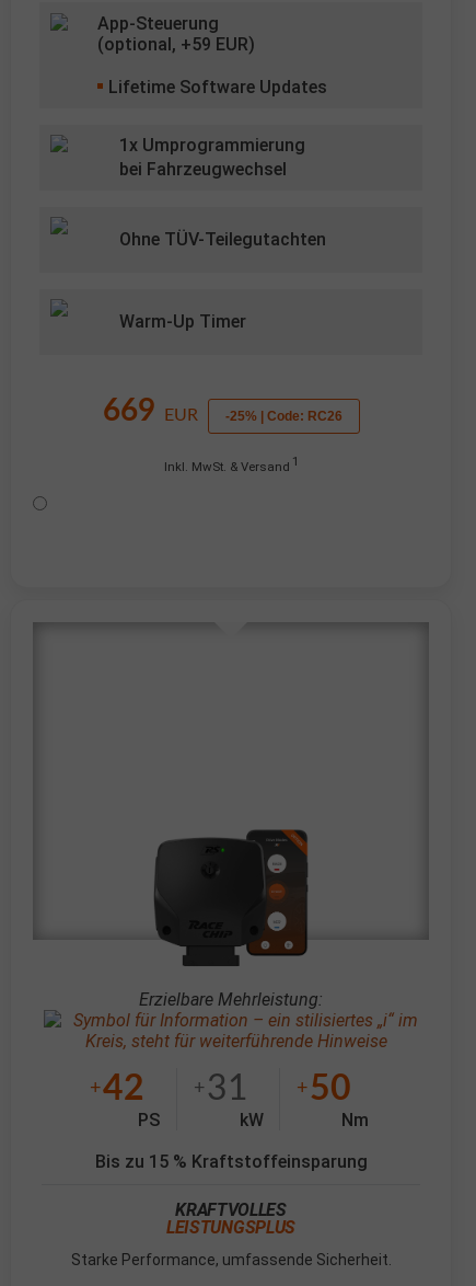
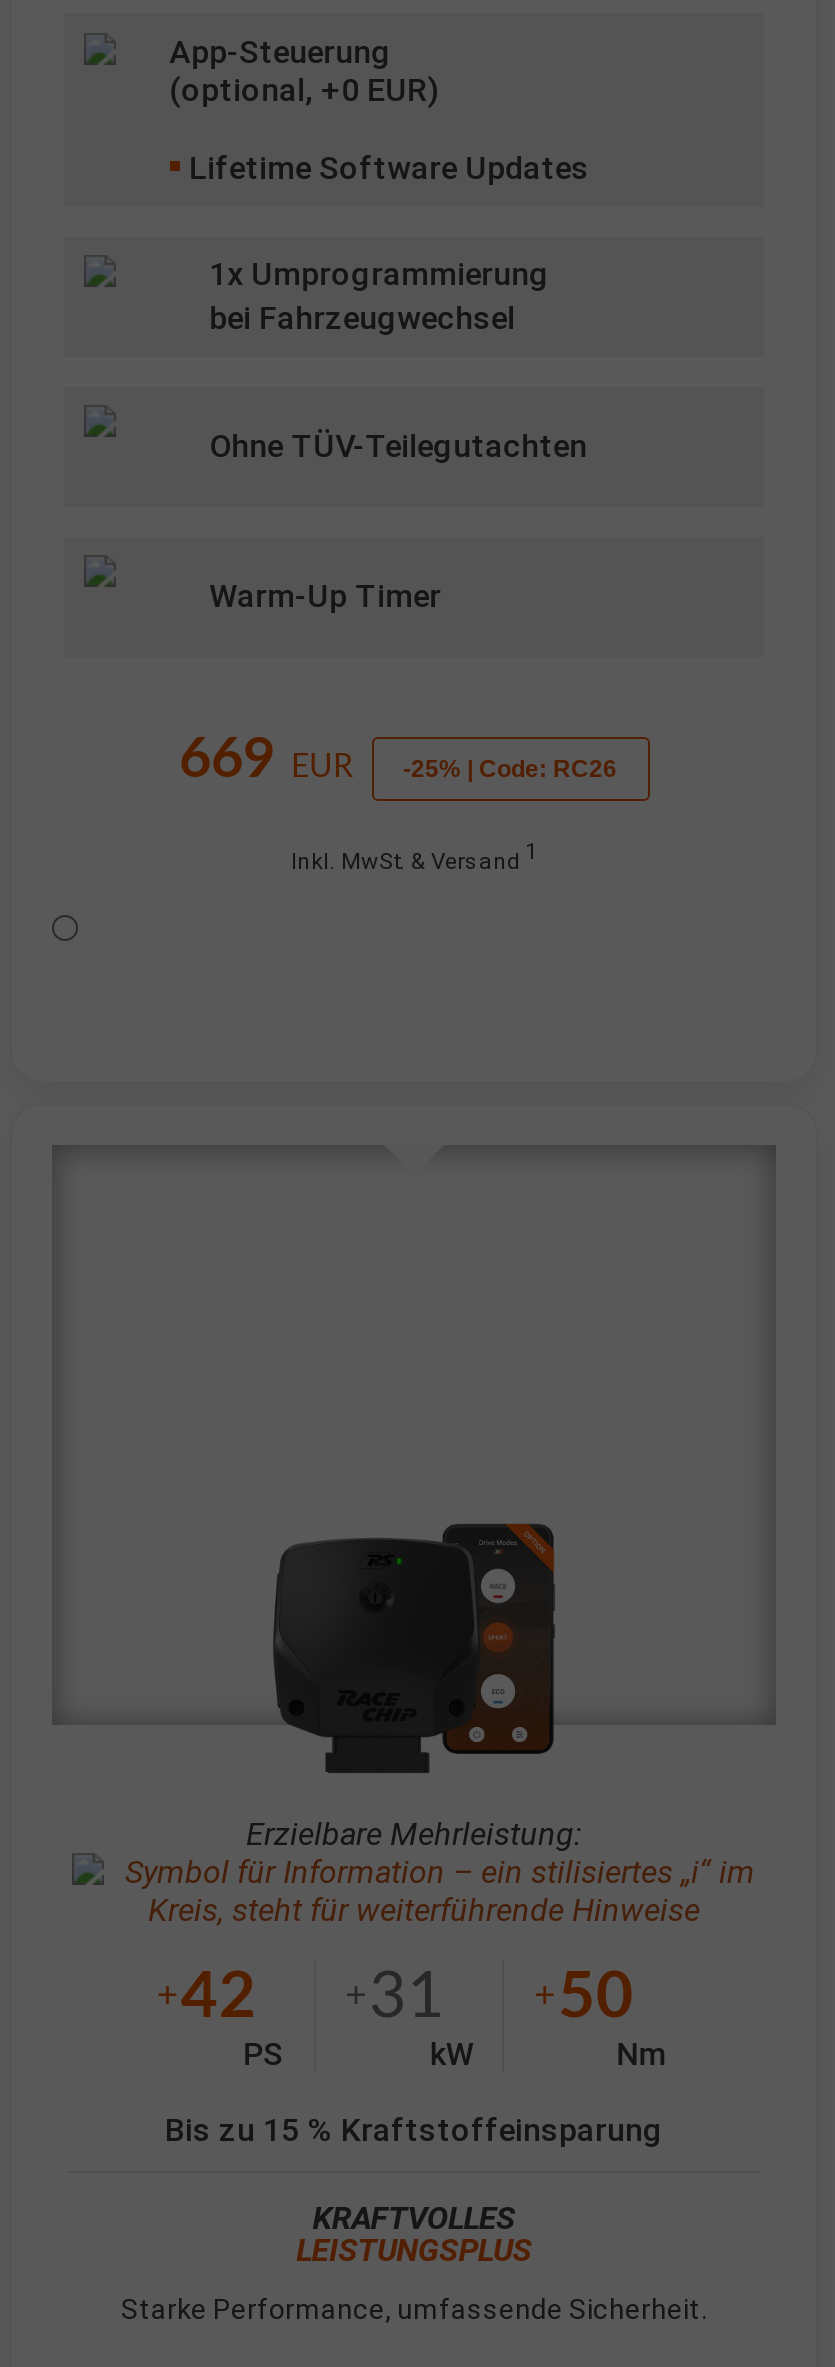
[97,34,255,55] (optional, +59 EUR) -> [169,71,439,109] (optional, +0 EUR)

